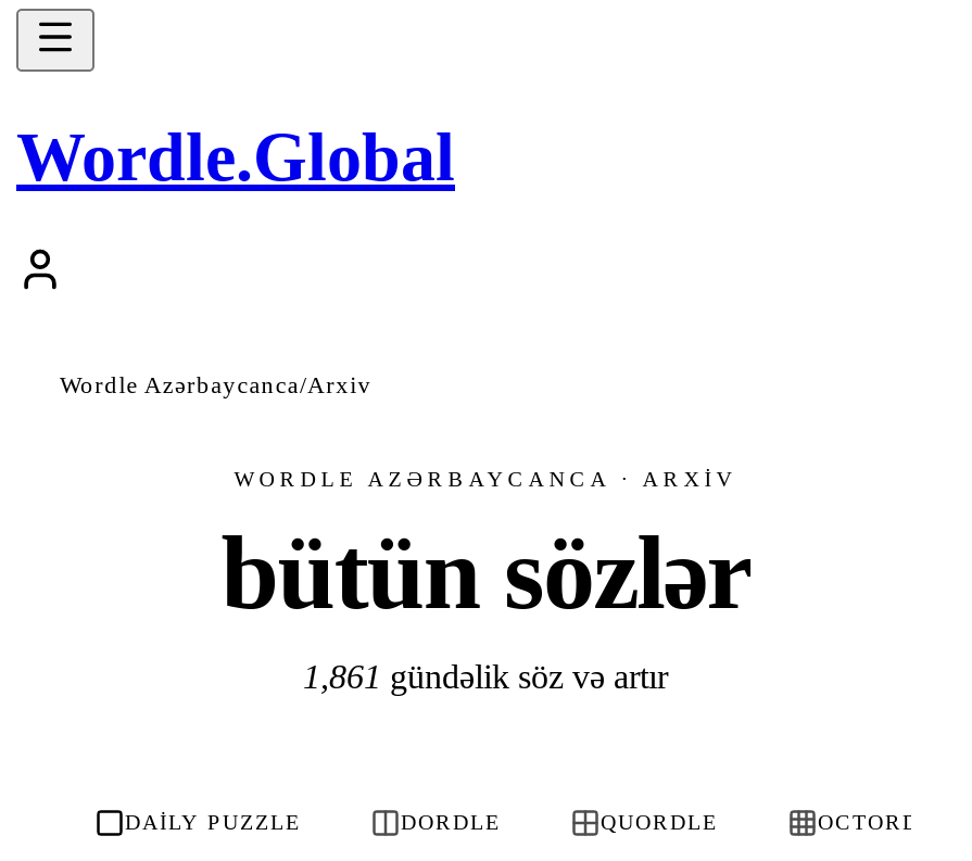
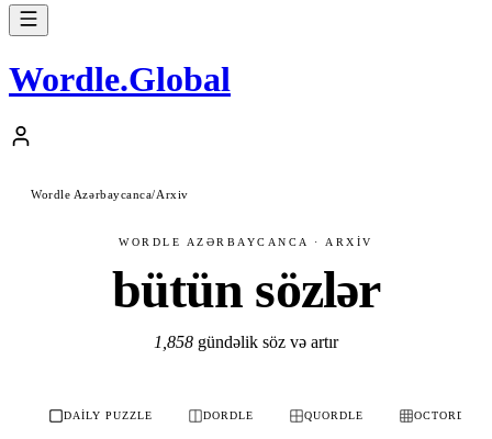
[303,658,668,695] 1,861 gündəlik söz və artır -> [154,332,338,351] 1,858 gündəlik söz və artır

